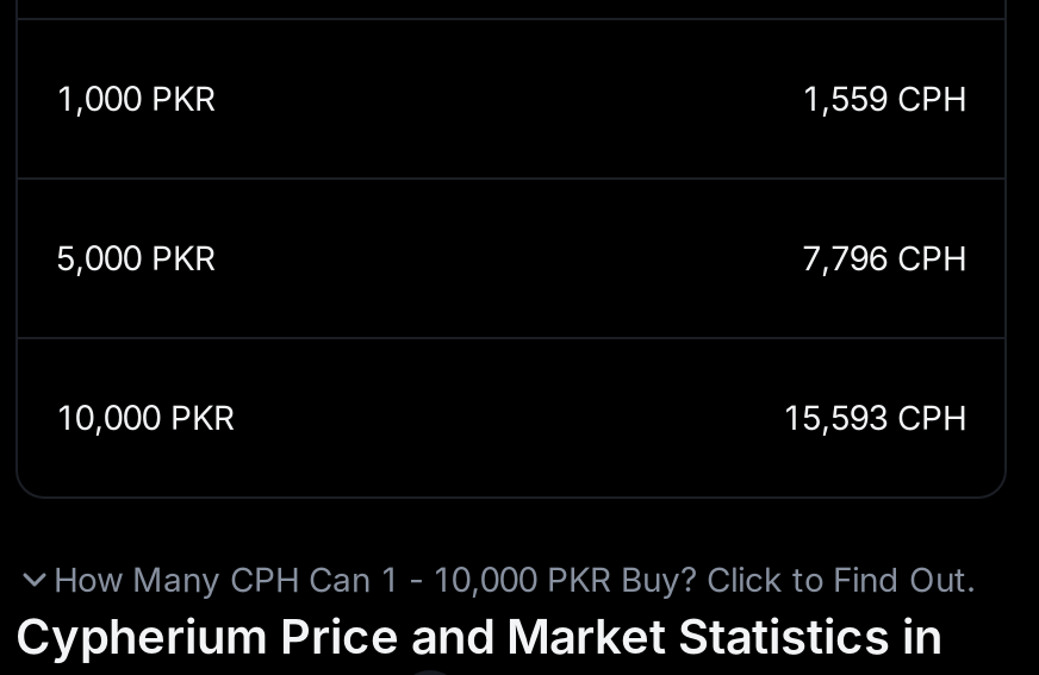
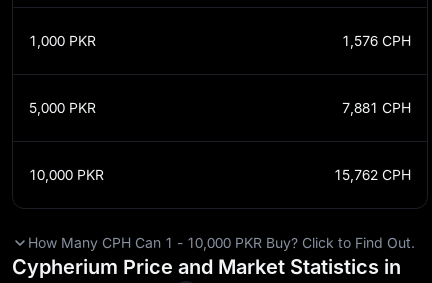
[802,77,966,118] 1,559 CPH -> [342,32,411,49] 1,576 CPH
[802,237,966,277] 7,796 CPH -> [342,99,411,116] 7,881 CPH
[783,396,966,437] 15,593 CPH -> [334,166,411,183] 15,762 CPH

